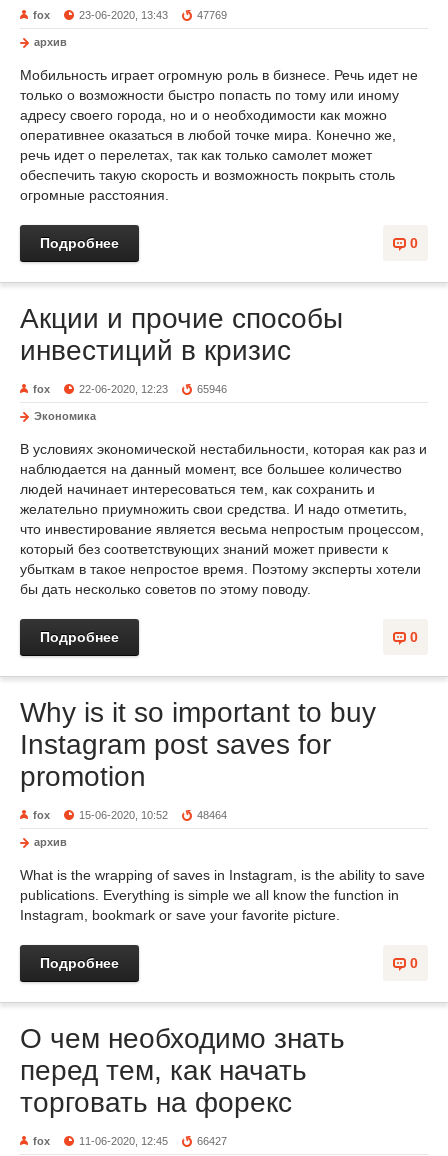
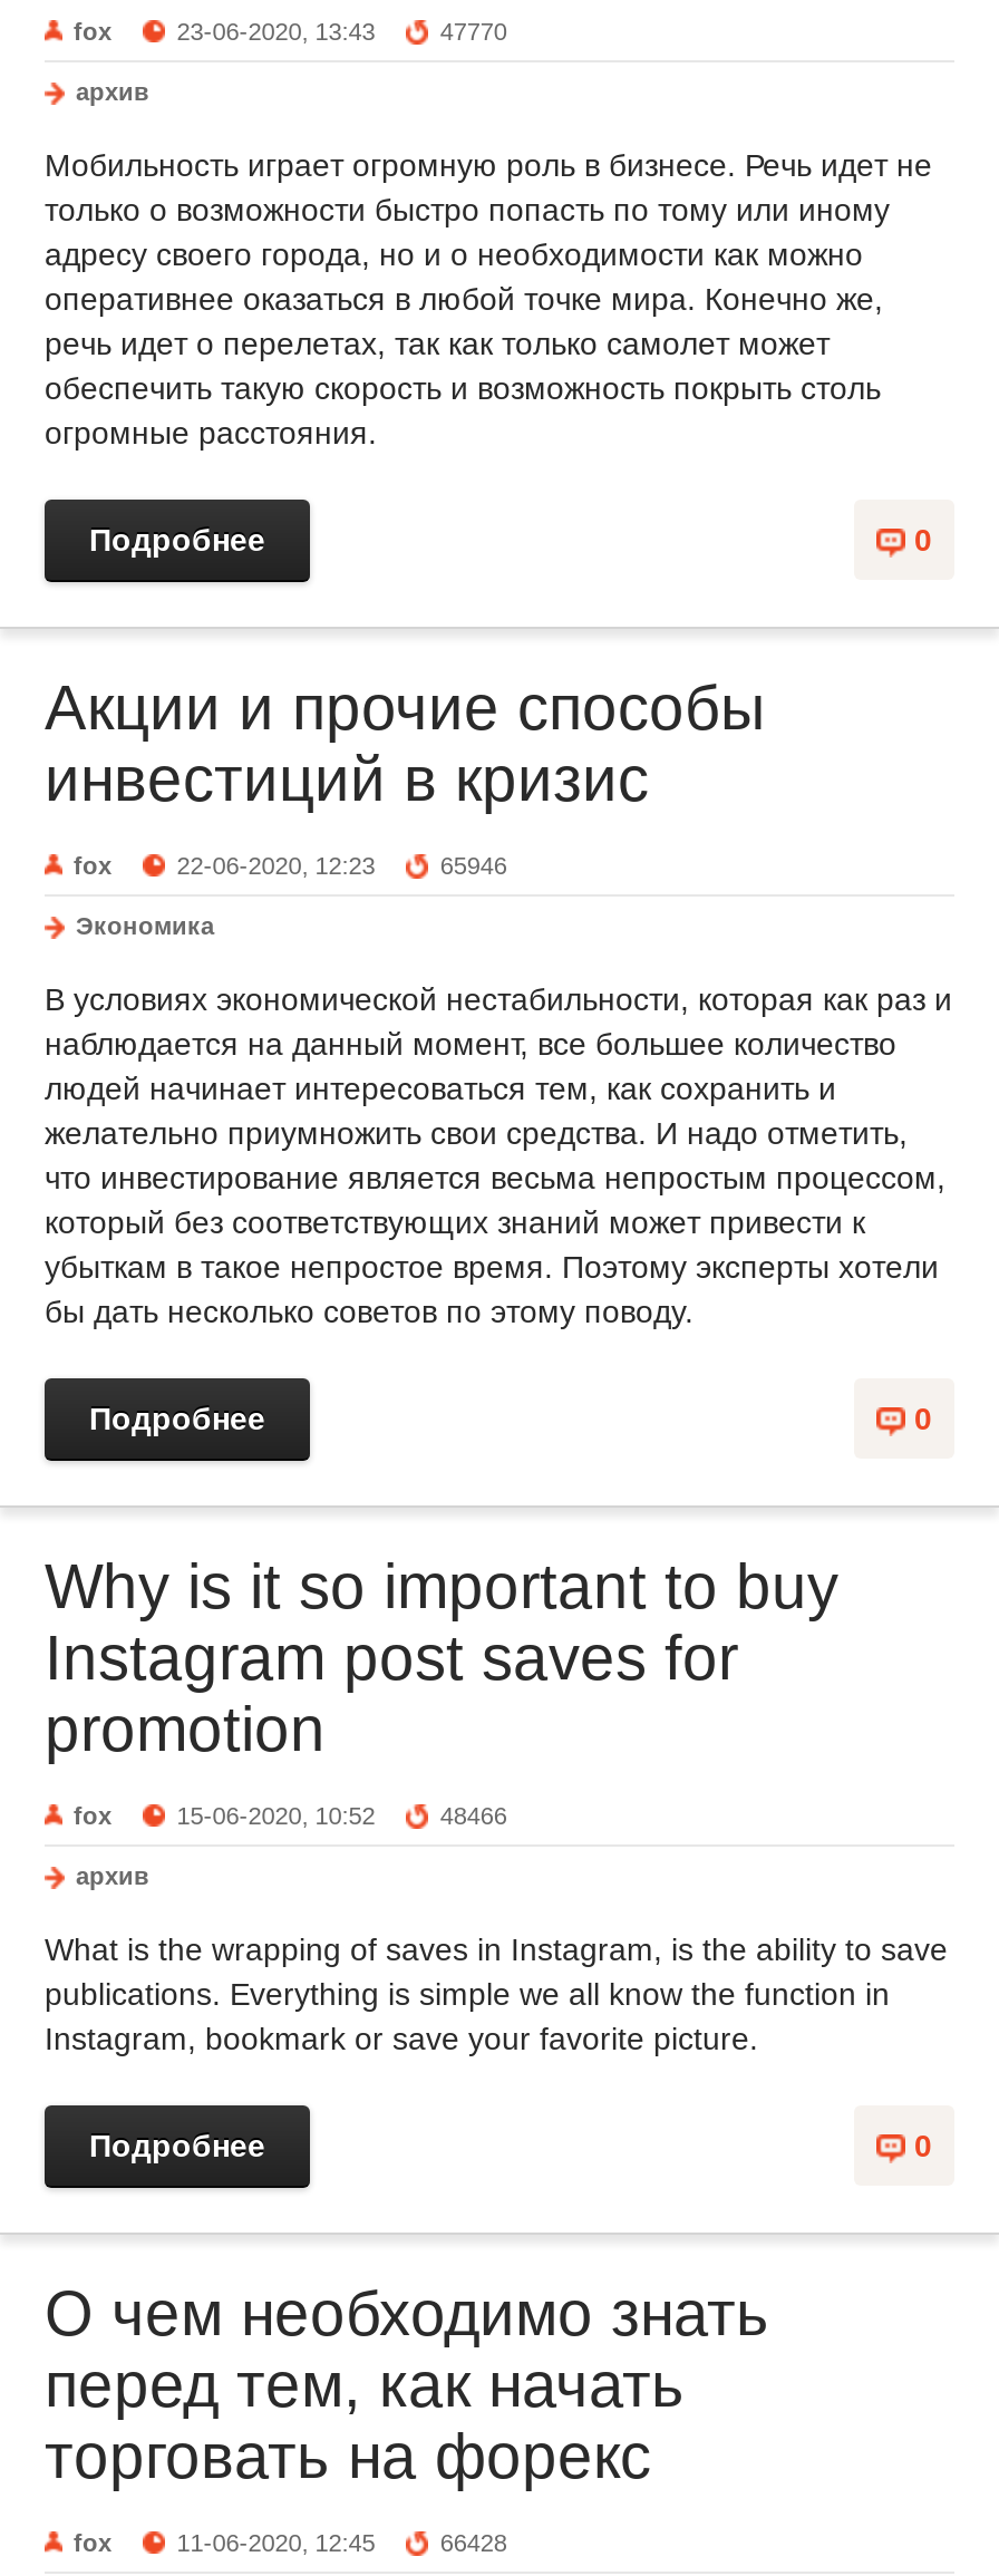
[197,9,227,21] 47769 -> [440,18,507,45] 47770
[197,809,227,821] 48464 -> [440,1802,507,1829] 48466
[197,1135,227,1147] 66427 -> [440,2529,507,2556] 66428

